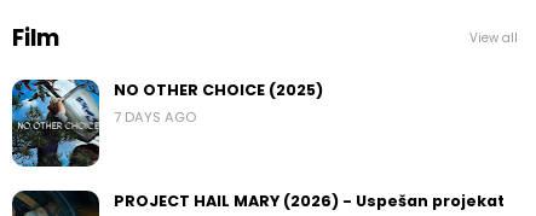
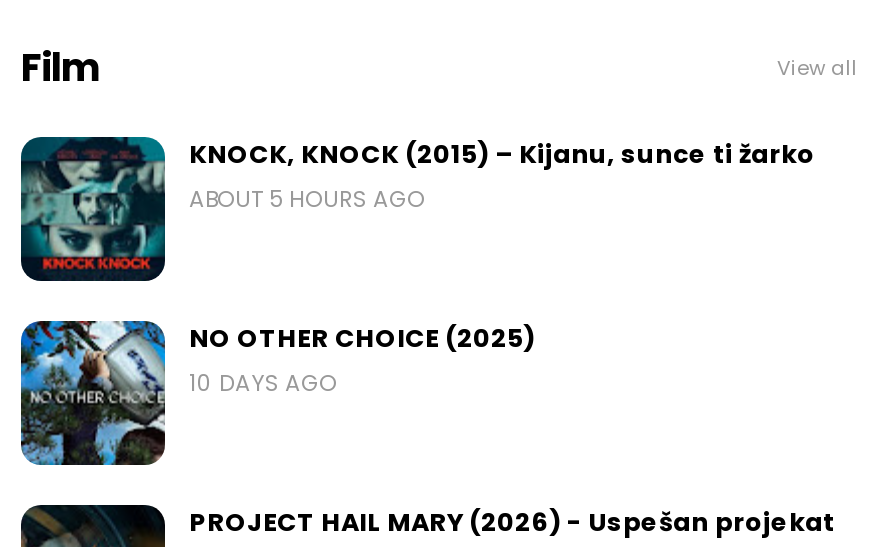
none -> [19,135,815,283] [image] | KNOCK, KNOCK (2015) – Kijanu, sunce ti žarko | ABOUT 5 HOURS AGO
[114,107,196,127] 7 DAYS AGO -> [189,367,337,399] 10 DAYS AGO

